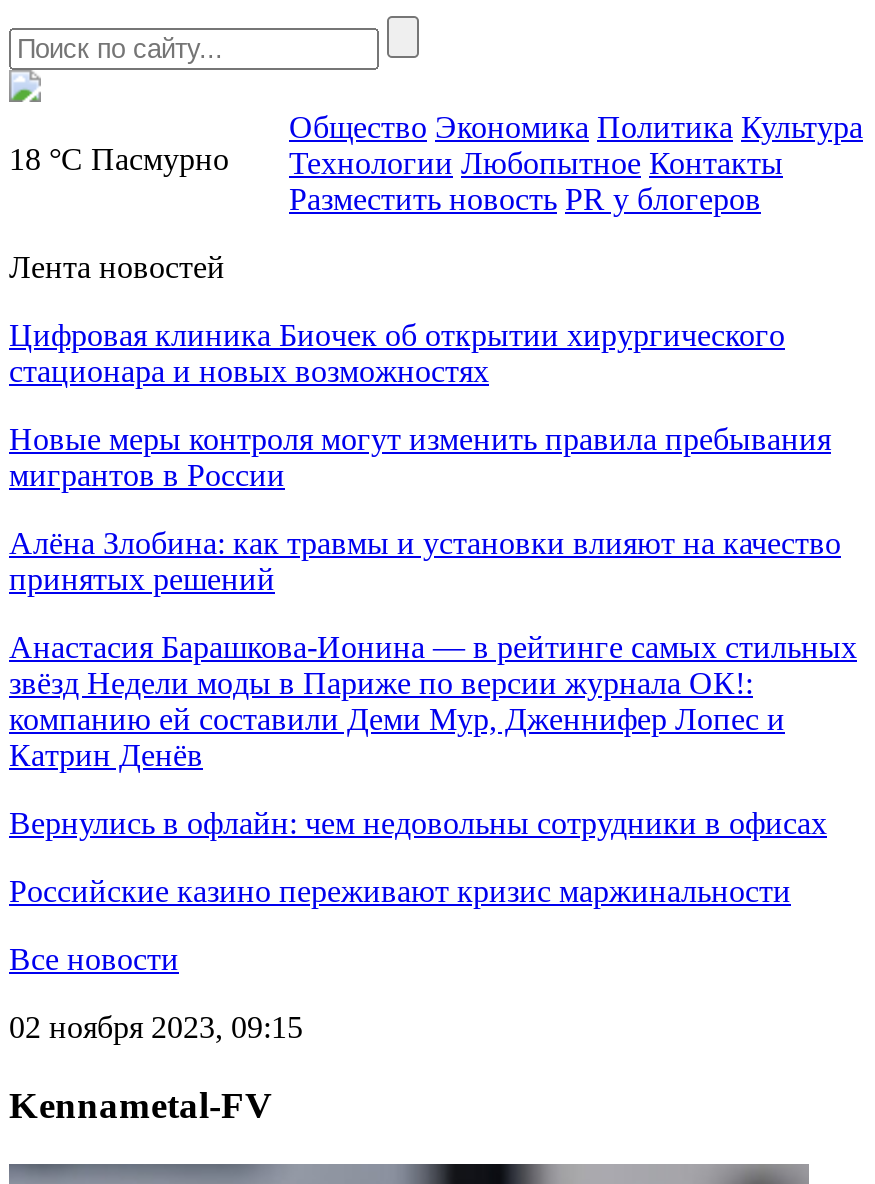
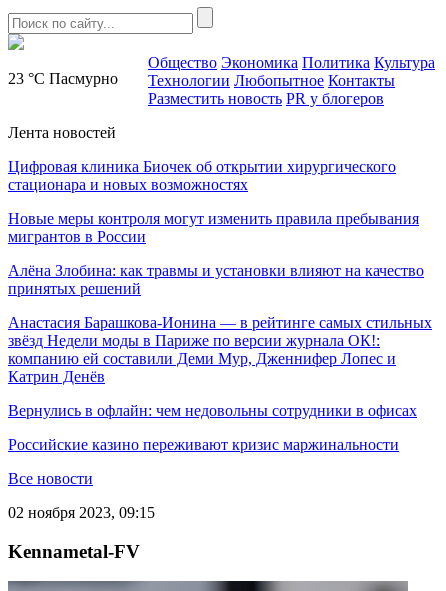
[9,142,783,180] 18 °C Пасмурно Технологии Любопытное Контакты -> [8,70,395,89] 23 °C Пасмурно Технологии Любопытное Контакты

